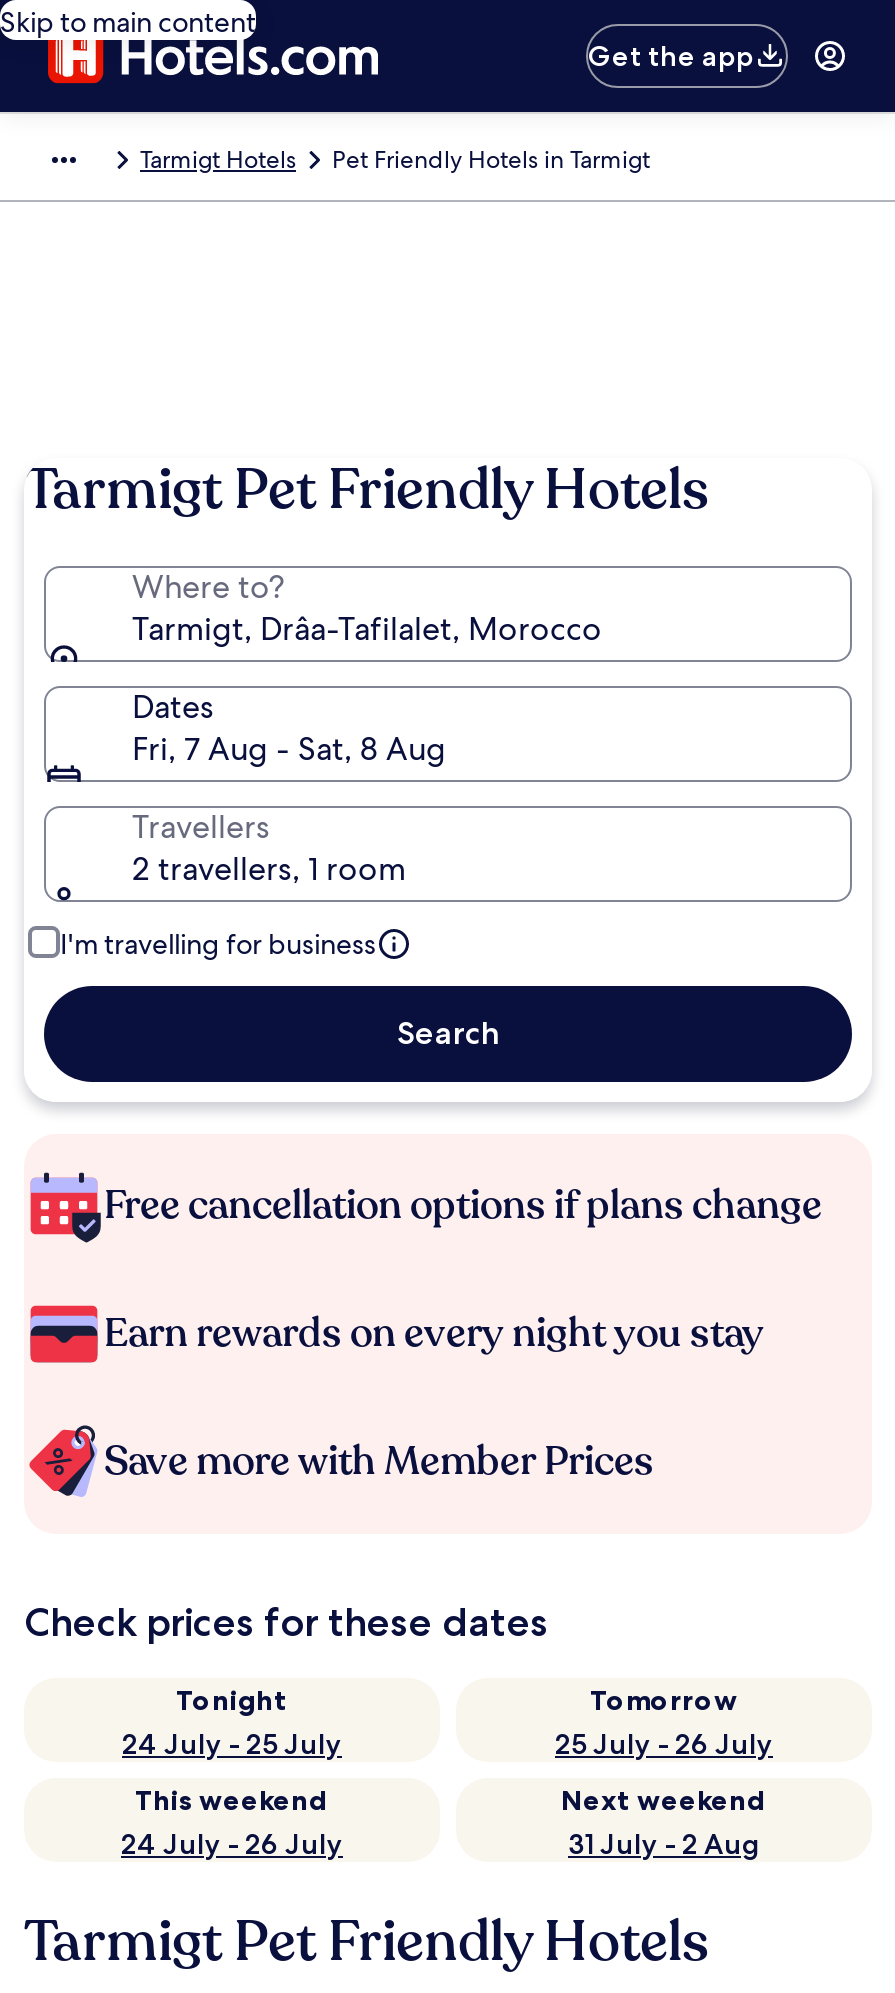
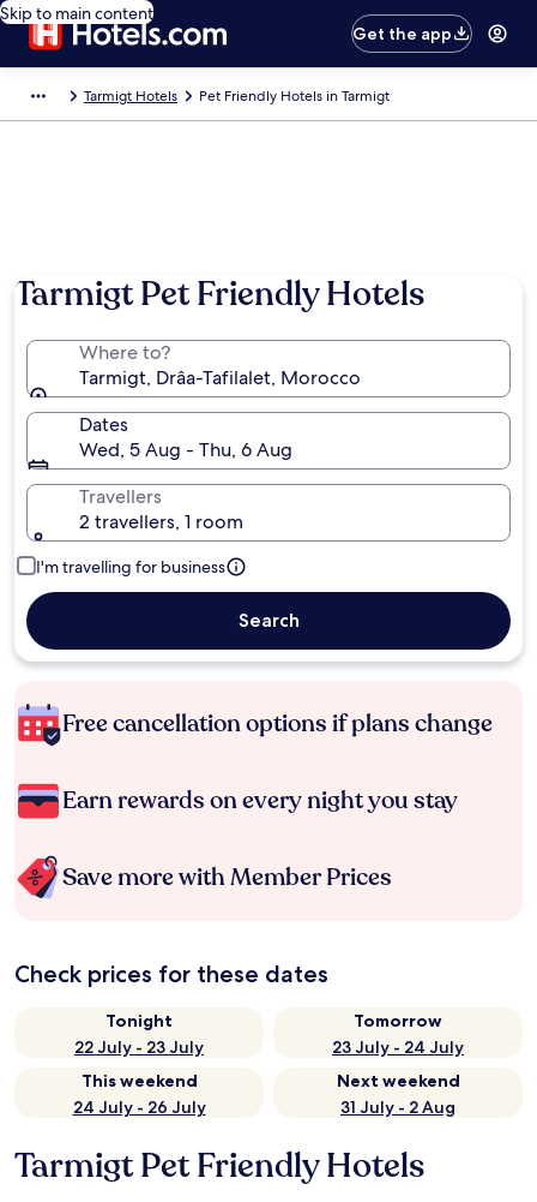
[132,728,446,770] Fri, 7 Aug - Sat, 8 Aug -> [79,437,292,462] Wed, 5 Aug - Thu, 6 Aug
[122,1726,342,1762] 24 July - 25 July -> [74,1036,204,1058] 22 July - 23 July
[555,1726,773,1762] 25 July - 26 July -> [332,1036,464,1058] 23 July - 24 July

